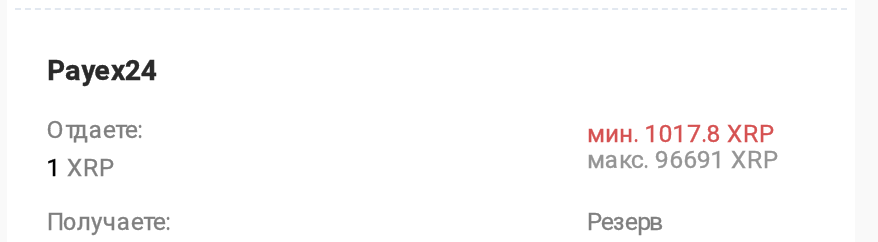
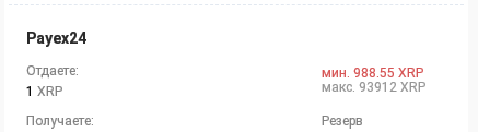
[587,120,773,148] мин. 1017.8 XRP -> [322,65,423,81] мин. 988.55 XRP
[587,146,777,174] макс. 96691 XRP -> [322,79,425,95] макс. 93912 XRP

